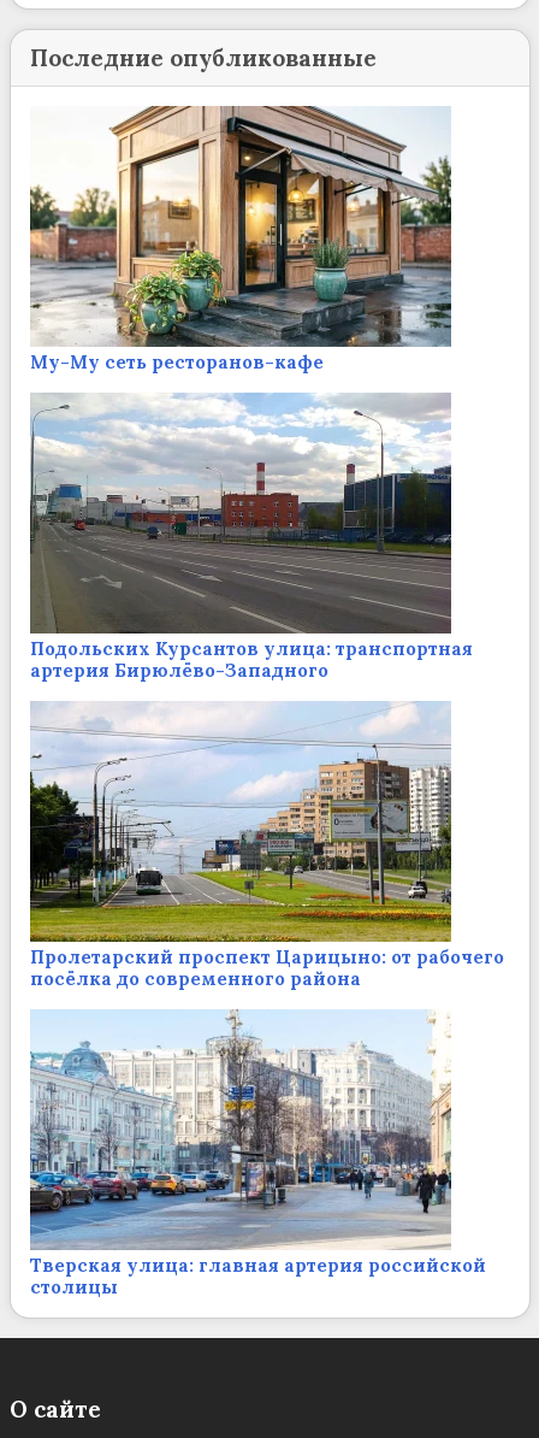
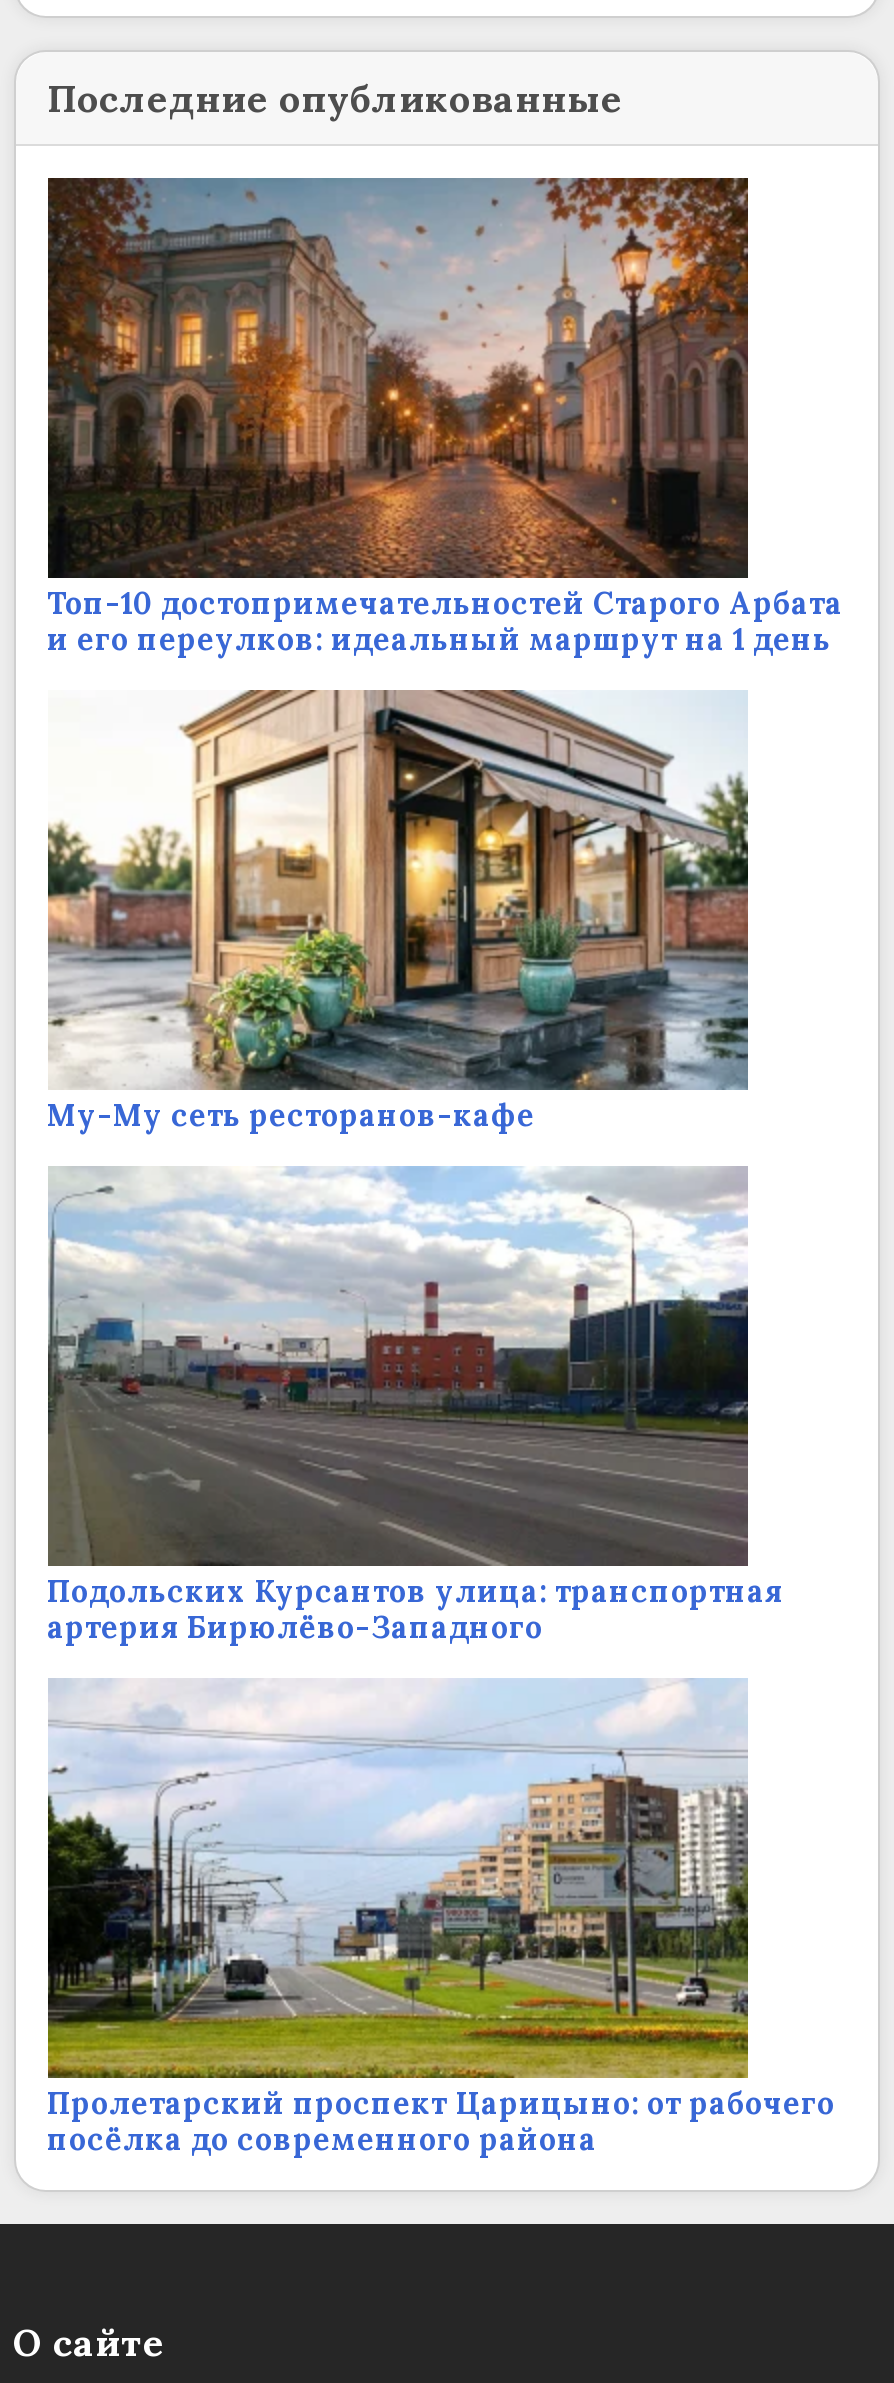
none -> [46,176,843,657] [image] | Топ-10 достопримечательностей Старого Арбата | и его переулков: идеальный маршрут на 1 день
moved [28,105,504,990] -> [44,686,835,2157]: [image] | Му-Му сеть ресторанов-кафе | Подольских Курсантов улица: транспортная | артерия Бирюлёво-Западного | Пролетарский проспект Царицыно: от рабочего | посёлка до современного района
[29,1009,485,1299] [image] | Тверская улица: главная артерия российской | столицы -> none

